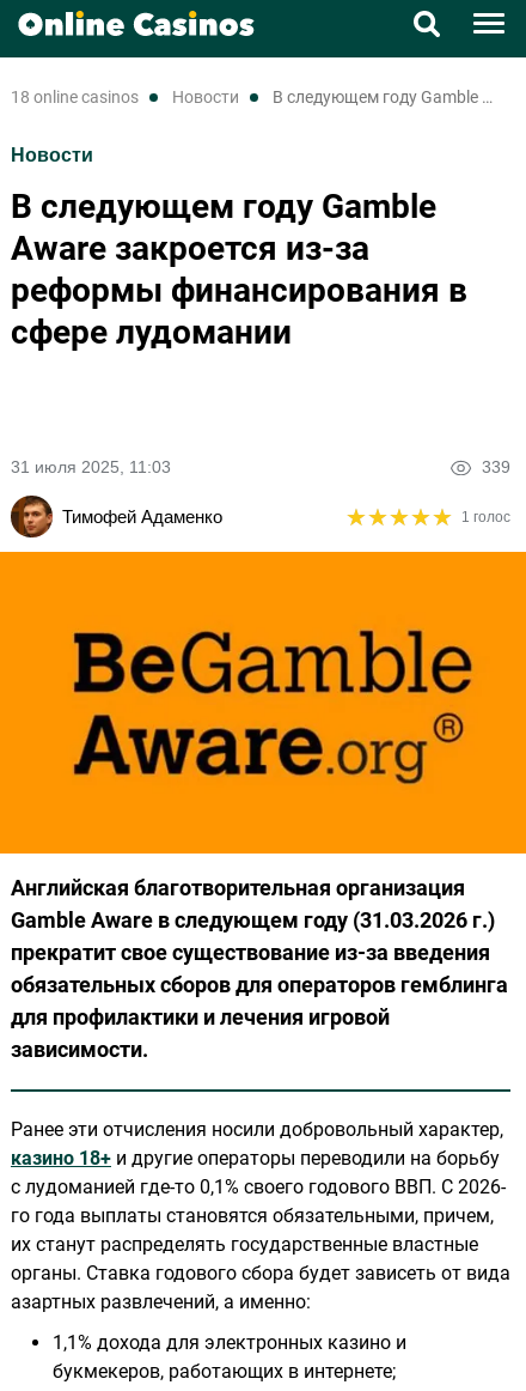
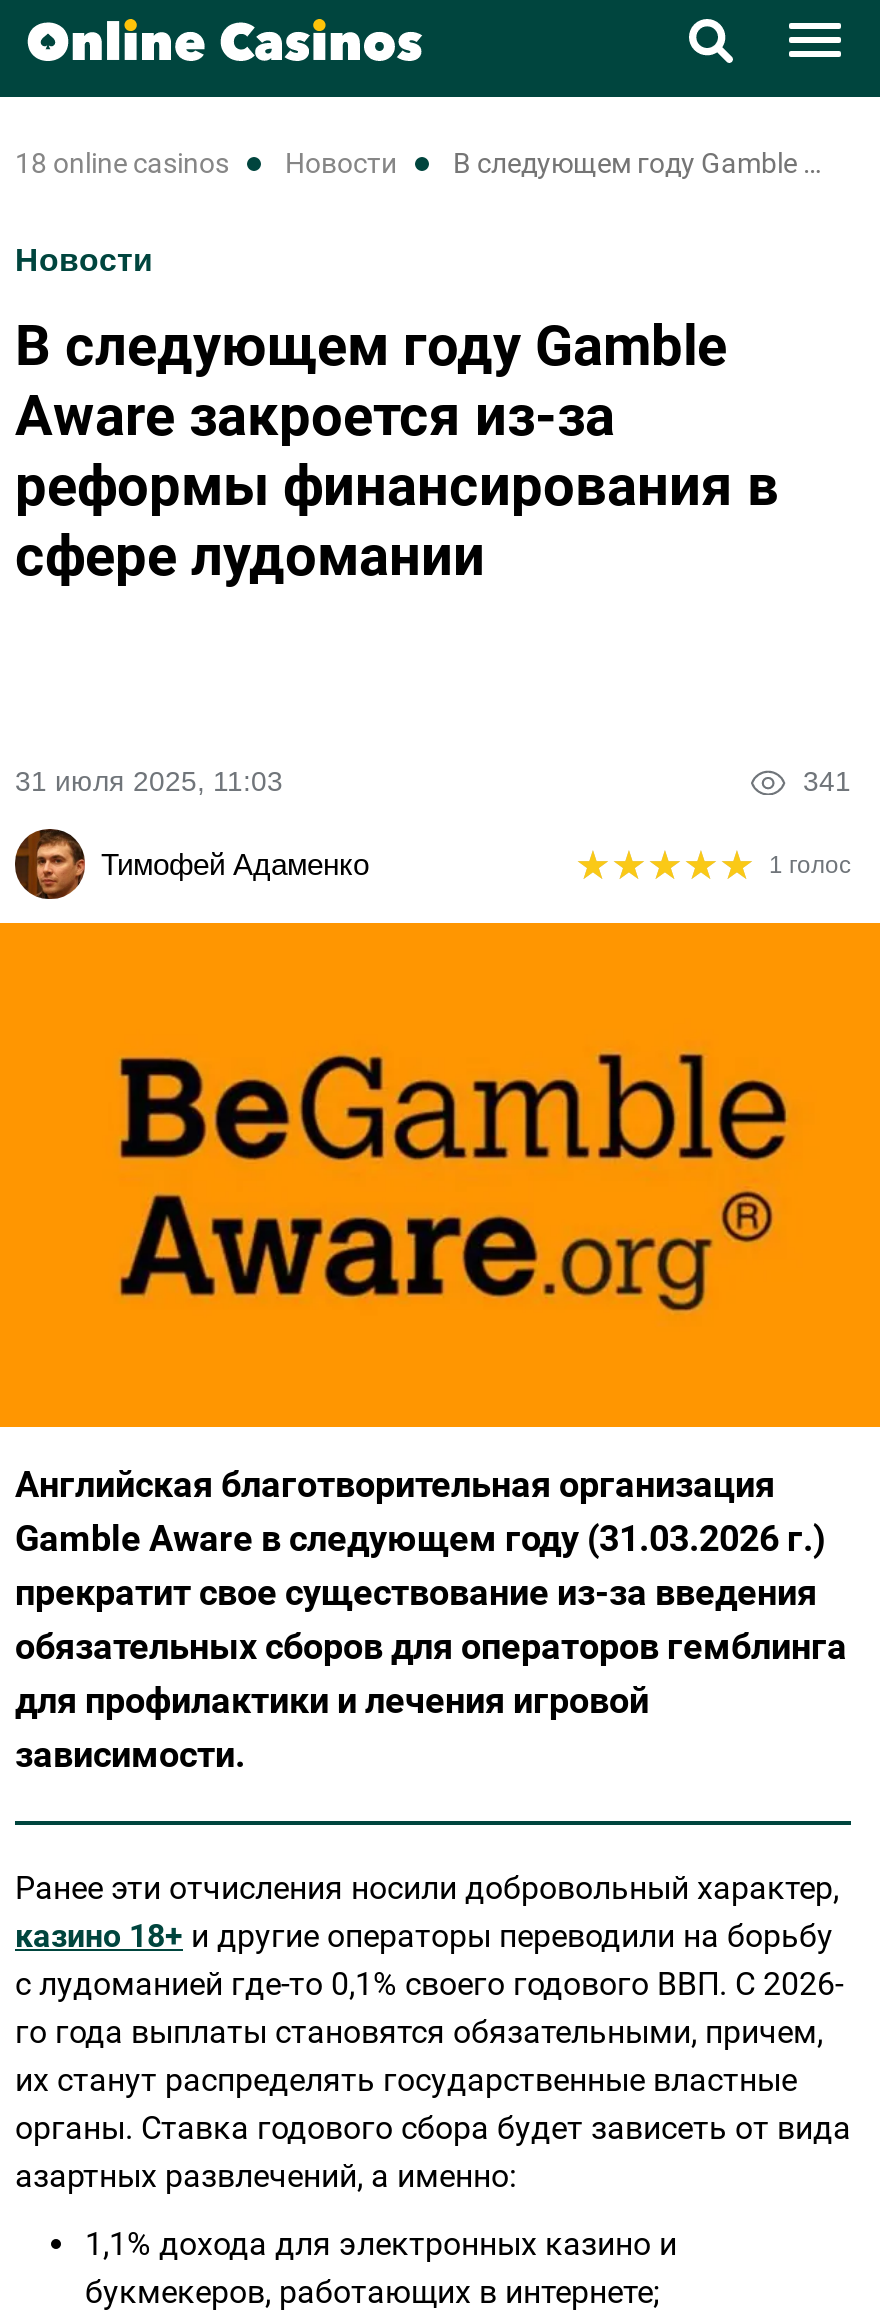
[482,457,510,476] 339 -> [803,765,851,797] 341

